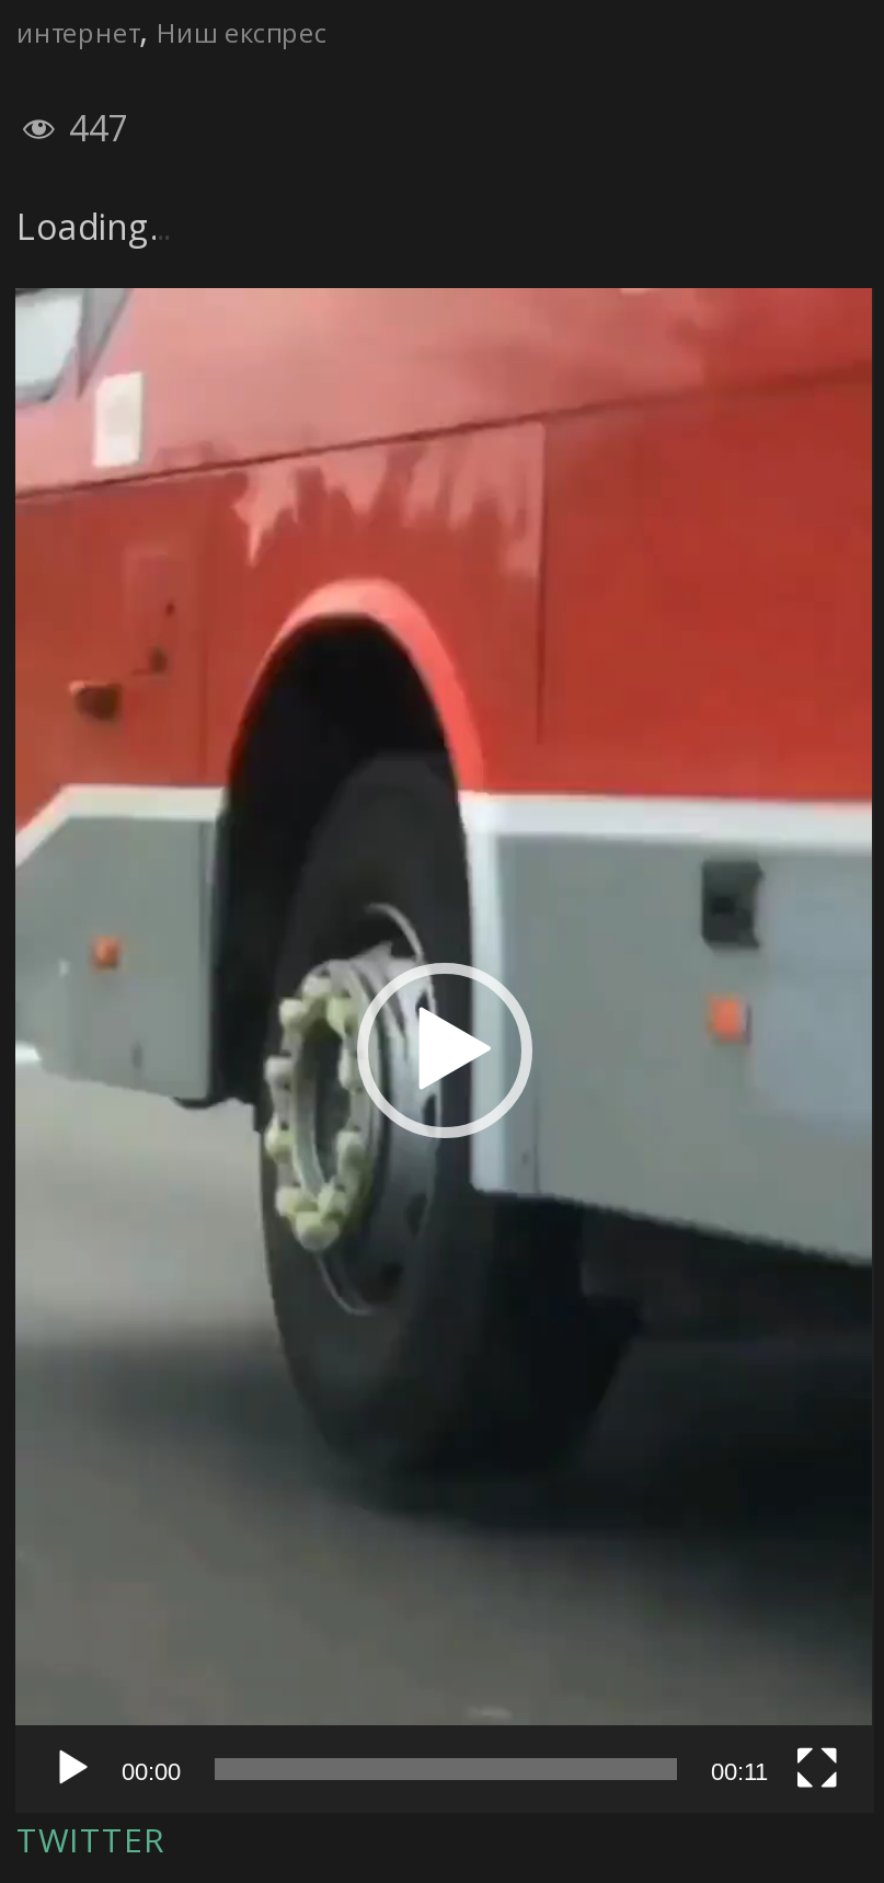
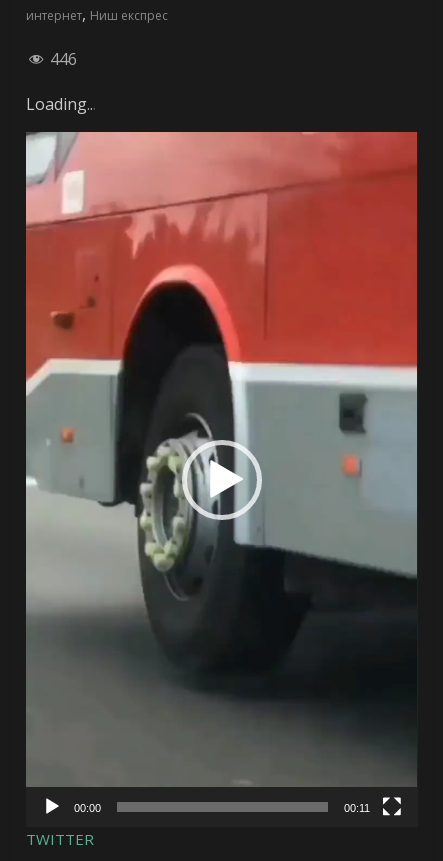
[69,105,128,153] 447 -> [50,48,77,70] 446

